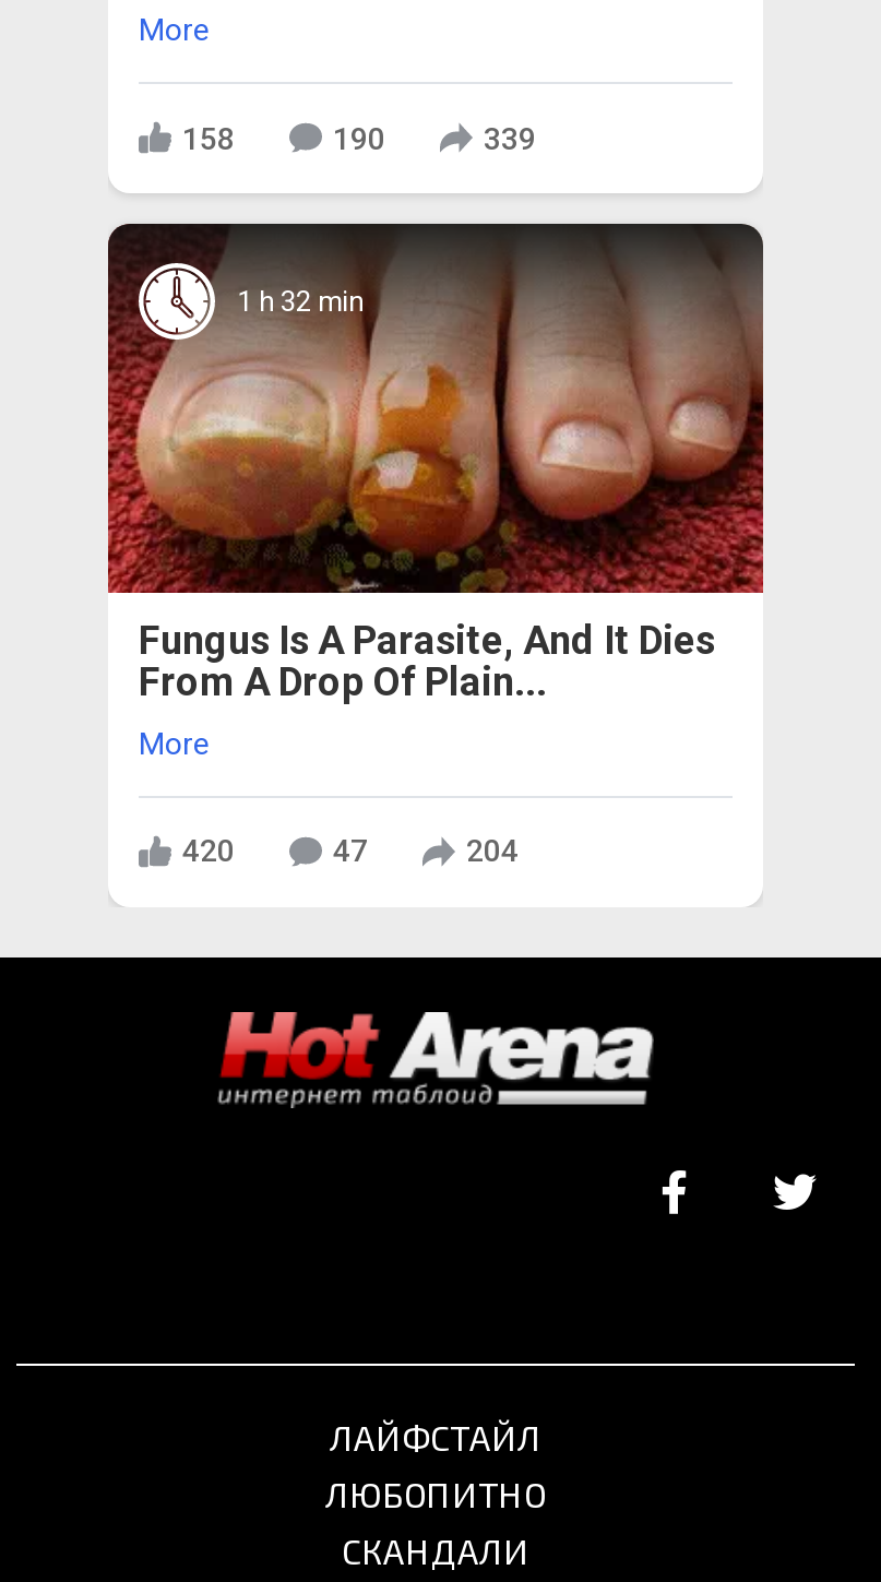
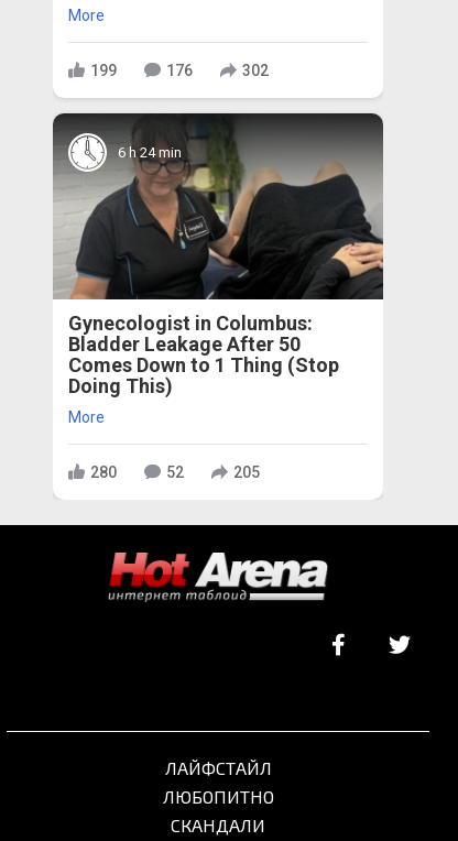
[182,120,536,155] 158 | 190 | 339 -> [90,62,269,79] 199 | 176 | 302
[108,223,765,596] [image] | 1 h 32 min -> [53,113,383,301] [image] | 6 h 24 min
[139,616,715,704] Fungus Is A Parasite, And It Dies | From A Drop Of Plain... -> [68,312,339,398] Gynecologist in Columbus: | Bladder Leakage After 50 | Comes Down to 1 Thing (Stop | Doing This)
[182,833,235,868] 420 -> [90,463,117,481] 280
[333,833,368,868] 47 -> [166,463,184,481] 52
[466,833,519,868] 204 -> [233,463,260,481] 205

